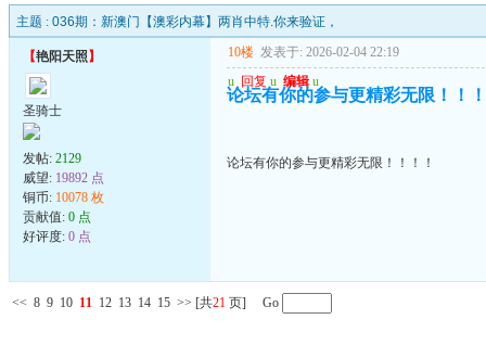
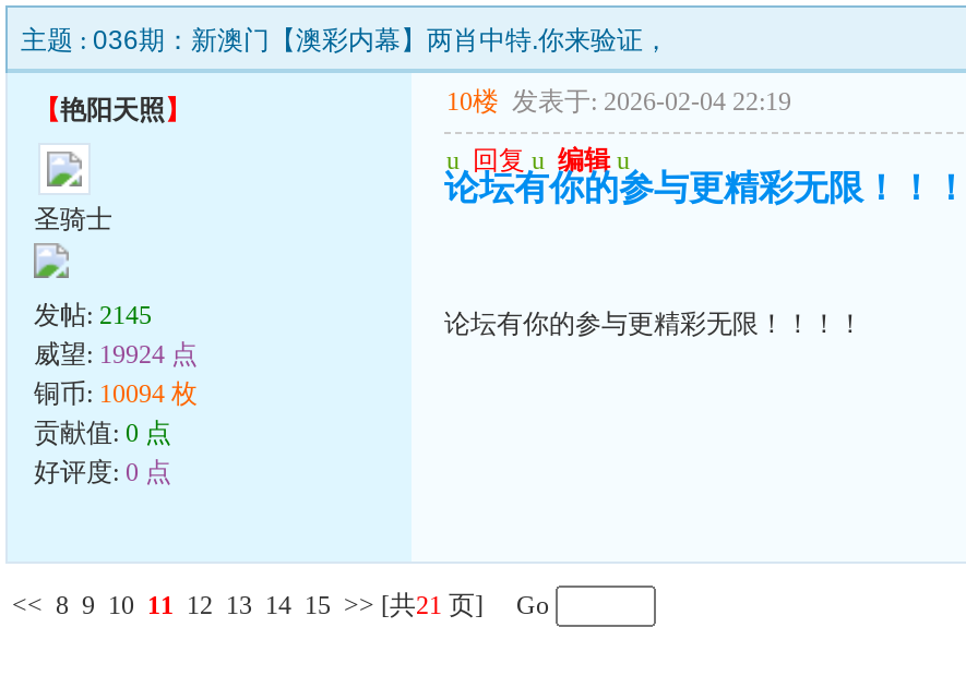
[23,151,81,166] 发帖: 2129 -> [34,299,152,330] 发帖: 2145
[23,170,104,185] 威望: 19892 点 -> [34,339,198,369] 威望: 19924 点
[23,190,104,205] 铜币: 10078 枚 -> [34,378,198,408] 铜币: 10094 枚

